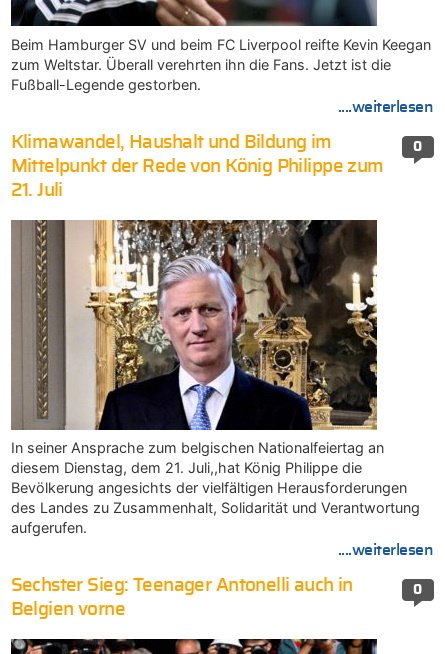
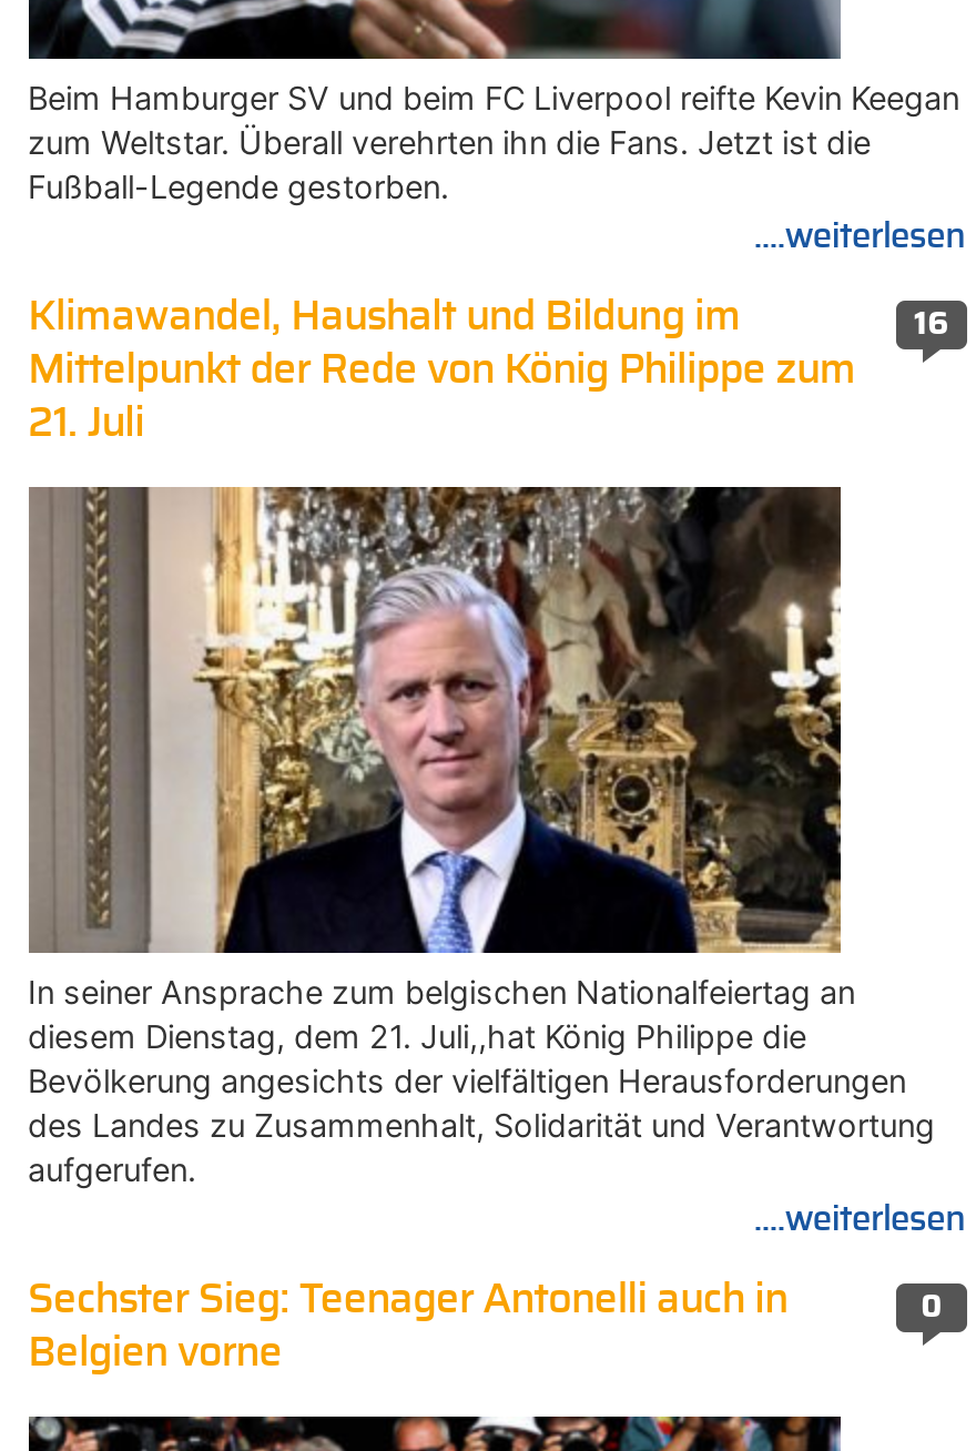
[413,139,422,154] 0 -> [914,308,948,341] 16

